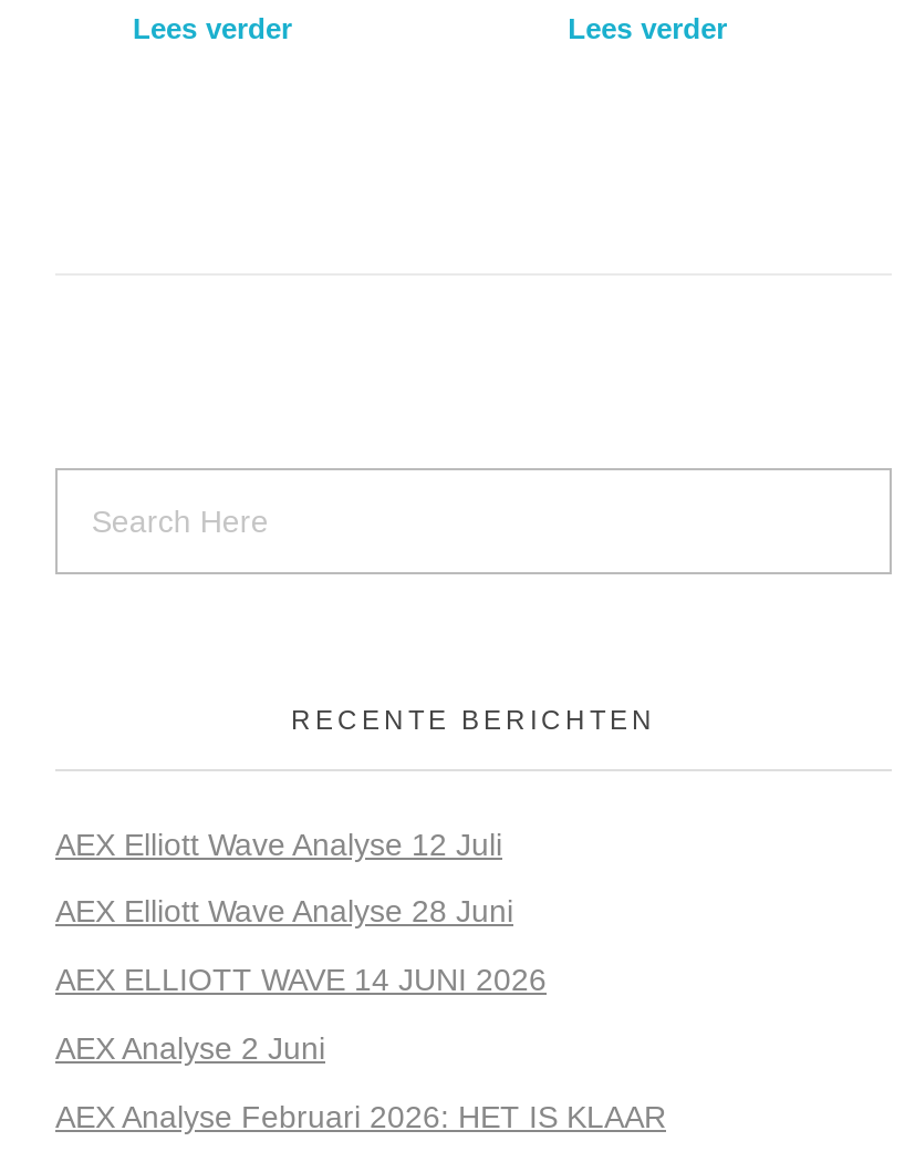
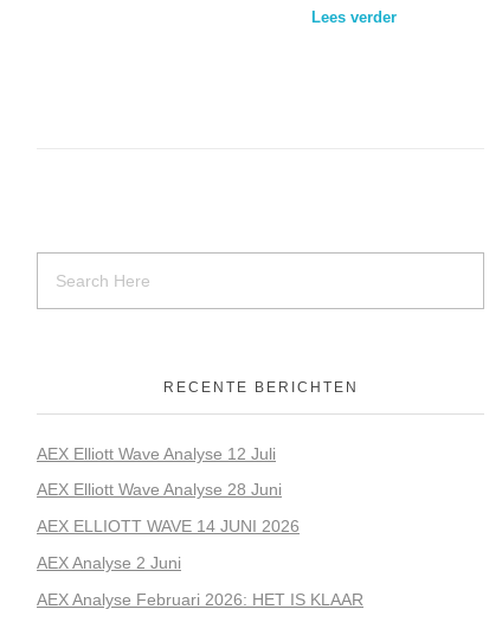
[133,12,292,45] Lees verder -> none

